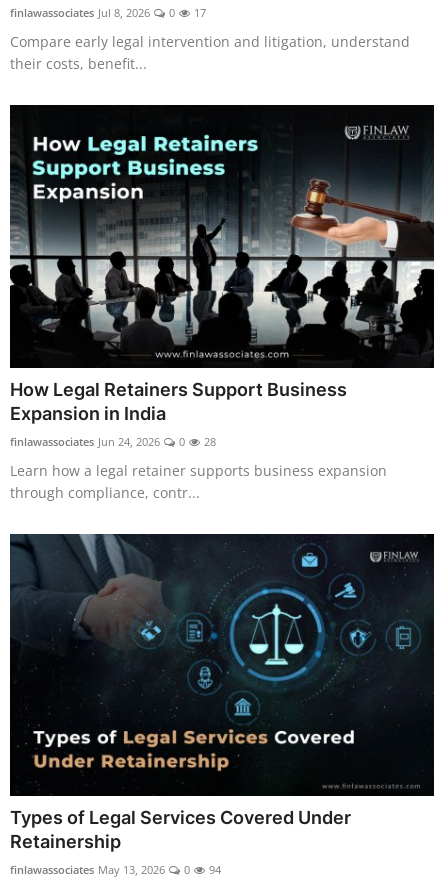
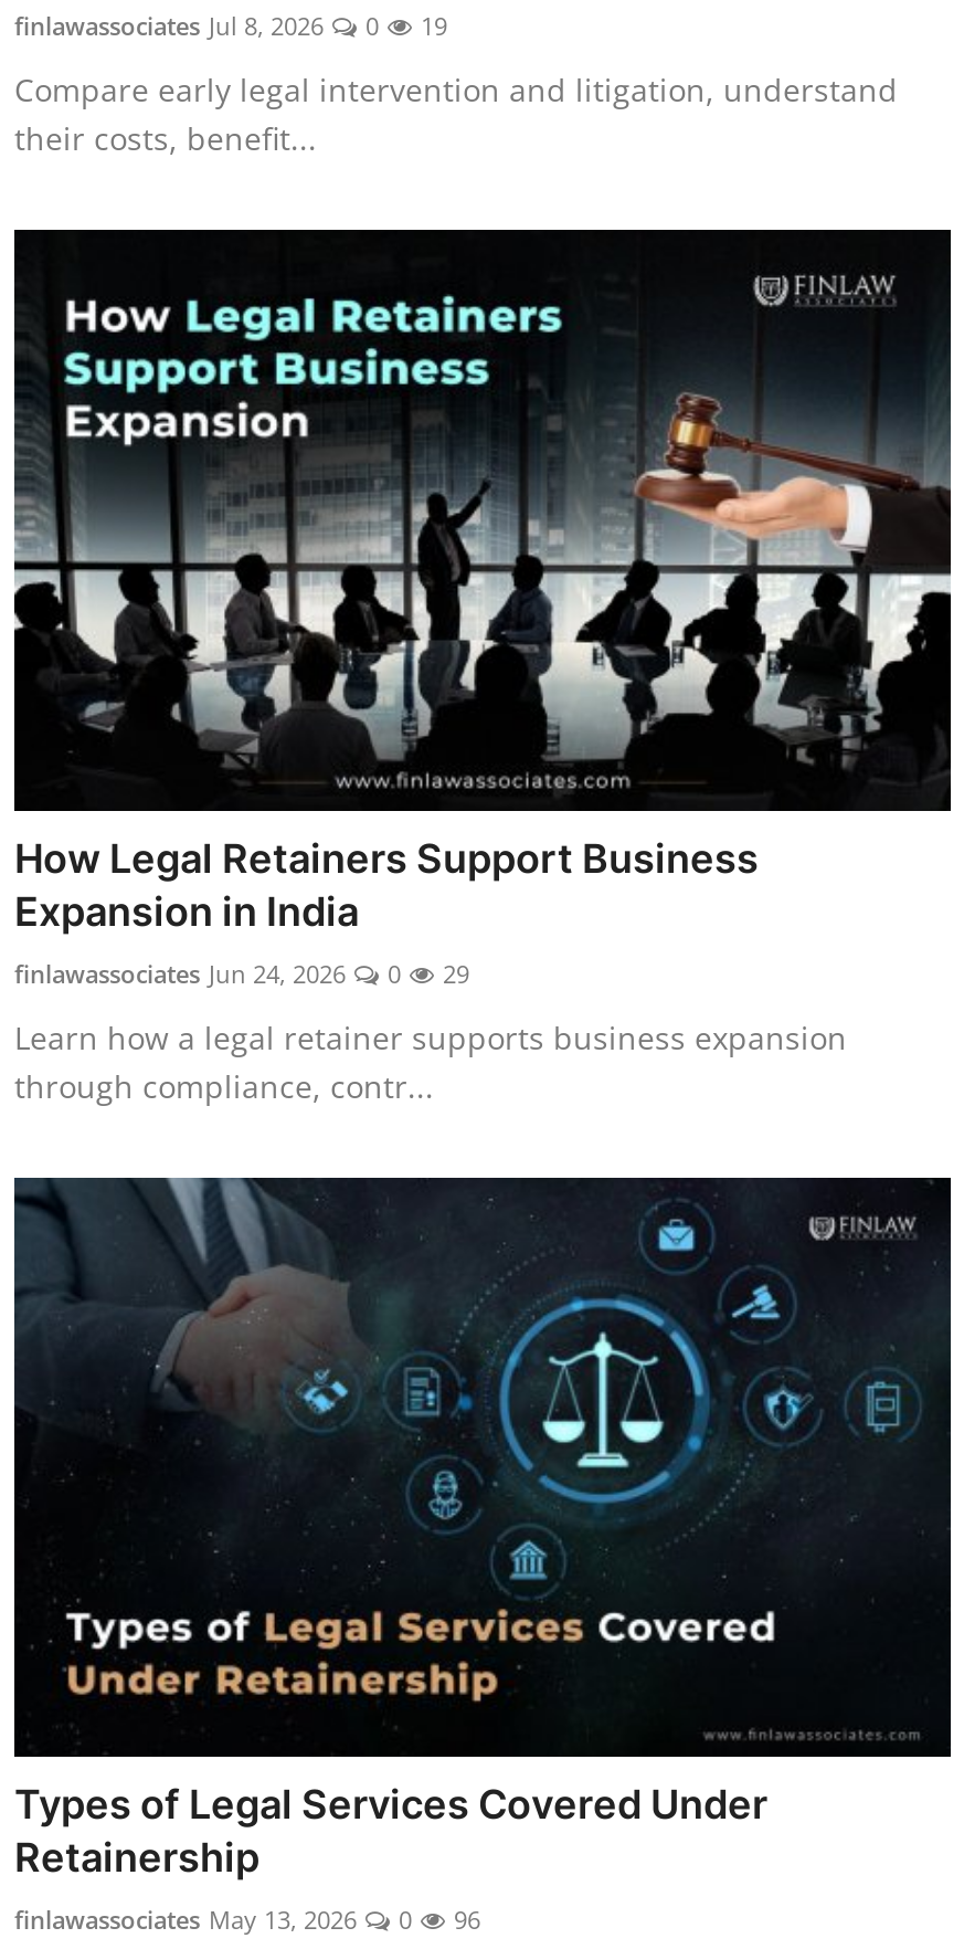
[10,5,206,20] finlawassociates Jul 8, 2026 0 17 -> [14,10,447,43] finlawassociates Jul 8, 2026 0 19
[10,434,216,449] finlawassociates Jun 24, 2026 0 28 -> [14,957,469,990] finlawassociates Jun 24, 2026 0 29
[10,862,221,877] finlawassociates May 13, 2026 0 94 -> [14,1903,480,1937] finlawassociates May 13, 2026 0 96

